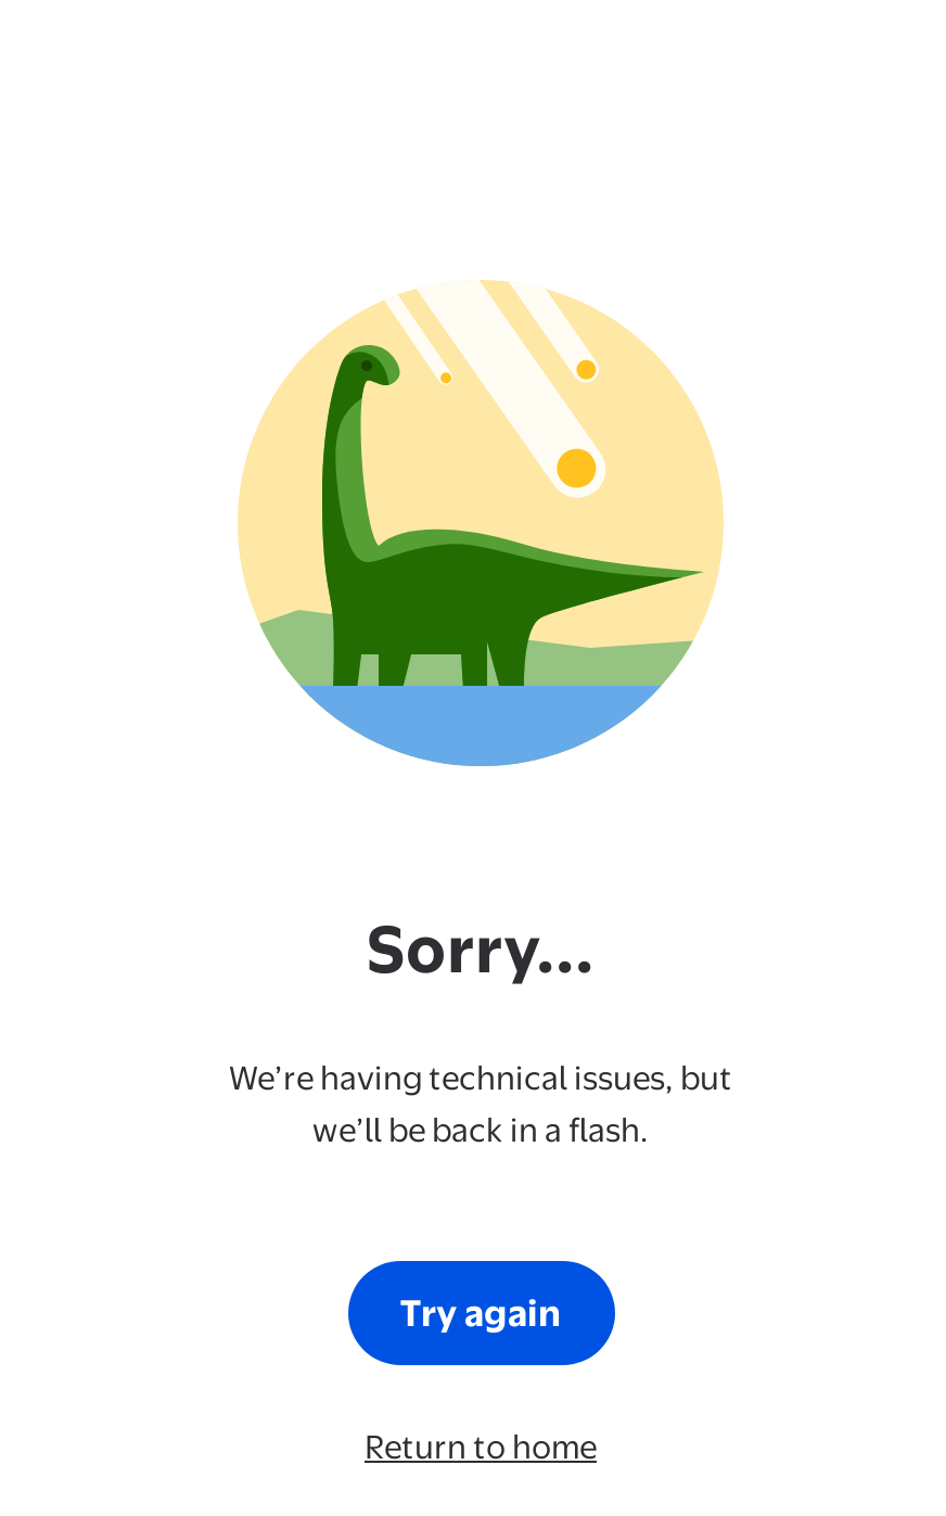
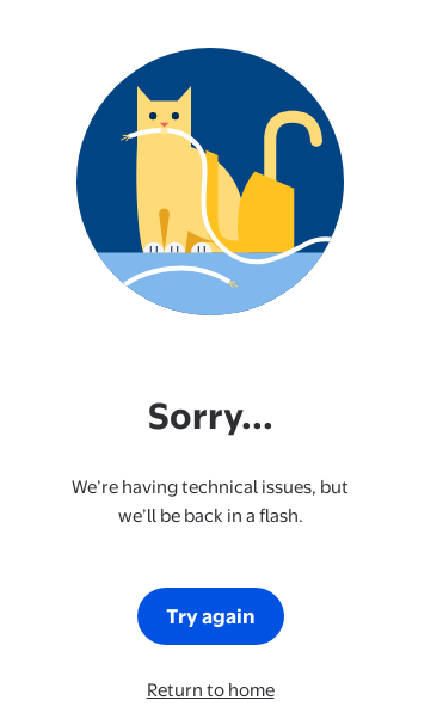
[238,280,724,716] [image] -> [75,47,345,289] [image]

